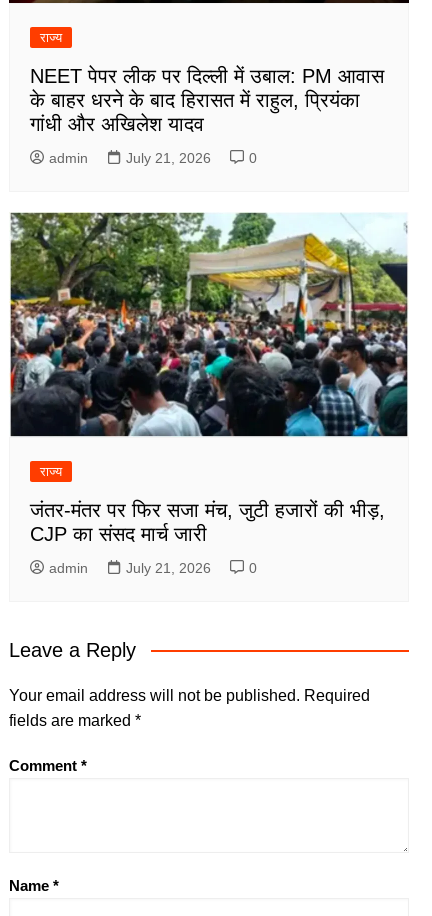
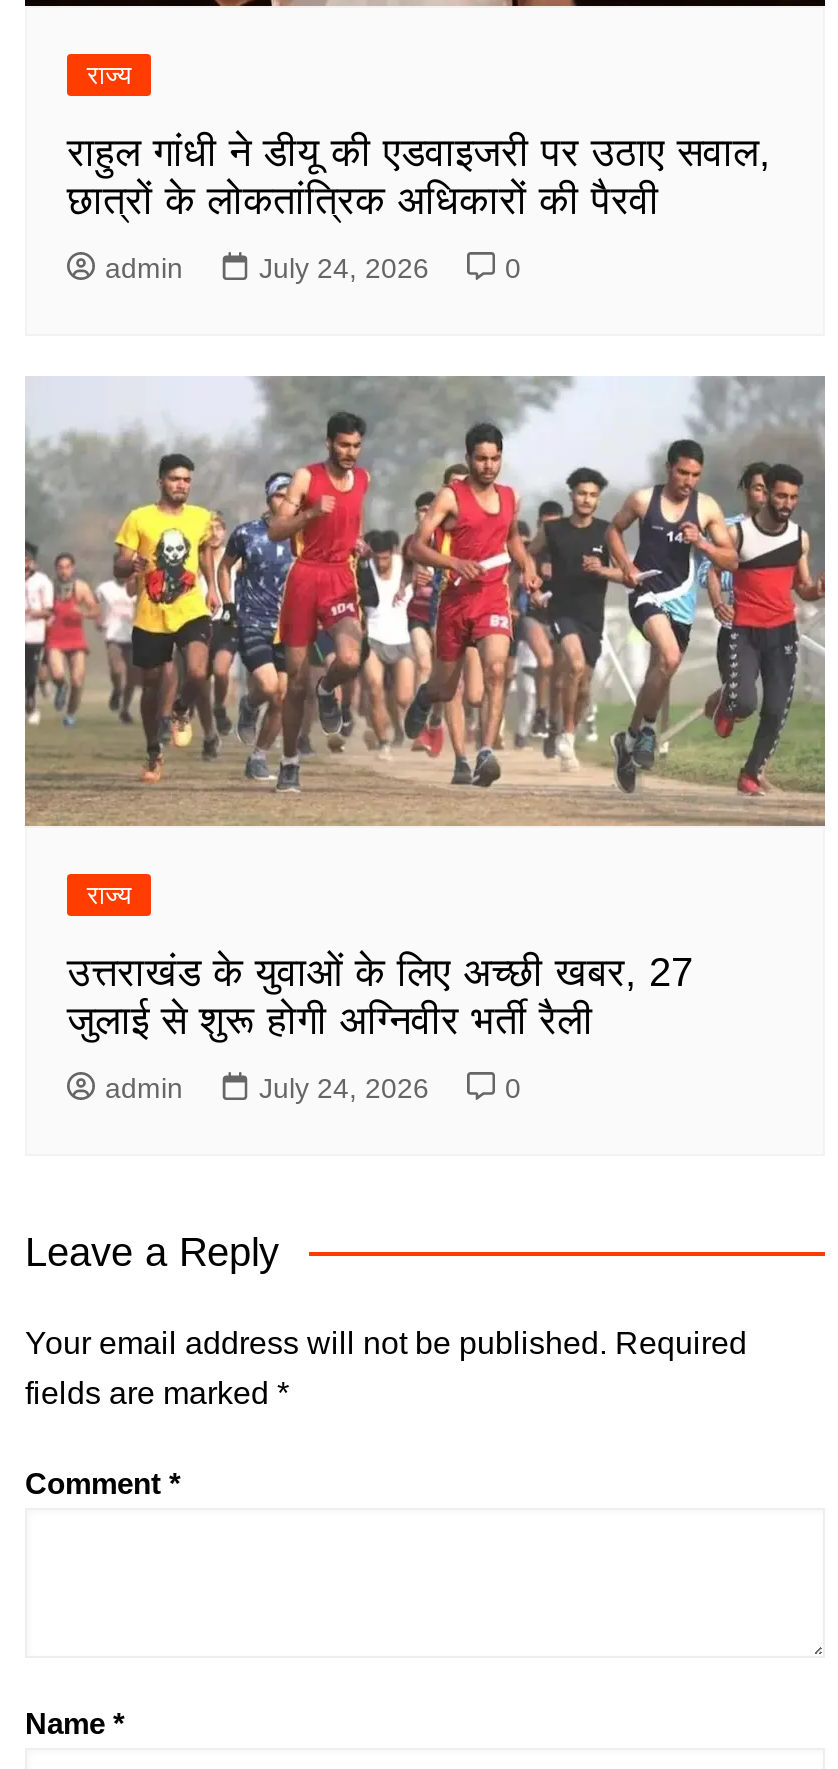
[30,65,384,135] NEET पेपर लीक पर दिल्ली में उबाल: PM आवास | के बाहर धरने के बाद हिरासत में राहुल, प्रियंका | गांधी और अखिलेश यादव -> [67,130,771,222] राहुल गांधी ने डीयू की एडवाइजरी पर उठाए सवाल, | छात्रों के लोकतांत्रिक अधिकारों की पैरवी
[126,150,211,166] July 21, 2026 -> [259,252,429,284] July 24, 2026
[9,212,409,437] [image] -> [23,374,827,828] [image]
[30,499,385,545] जंतर-मंतर पर फिर सजा मंच, जुटी हजारों की भीड़, | CJP का संसद मार्च जारी -> [67,950,693,1042] उत्तराखंड के युवाओं के लिए अच्छी खबर, 27 | जुलाई से शुरू होगी अग्निवीर भर्ती रैली
[126,560,211,576] July 21, 2026 -> [259,1072,429,1104] July 24, 2026

